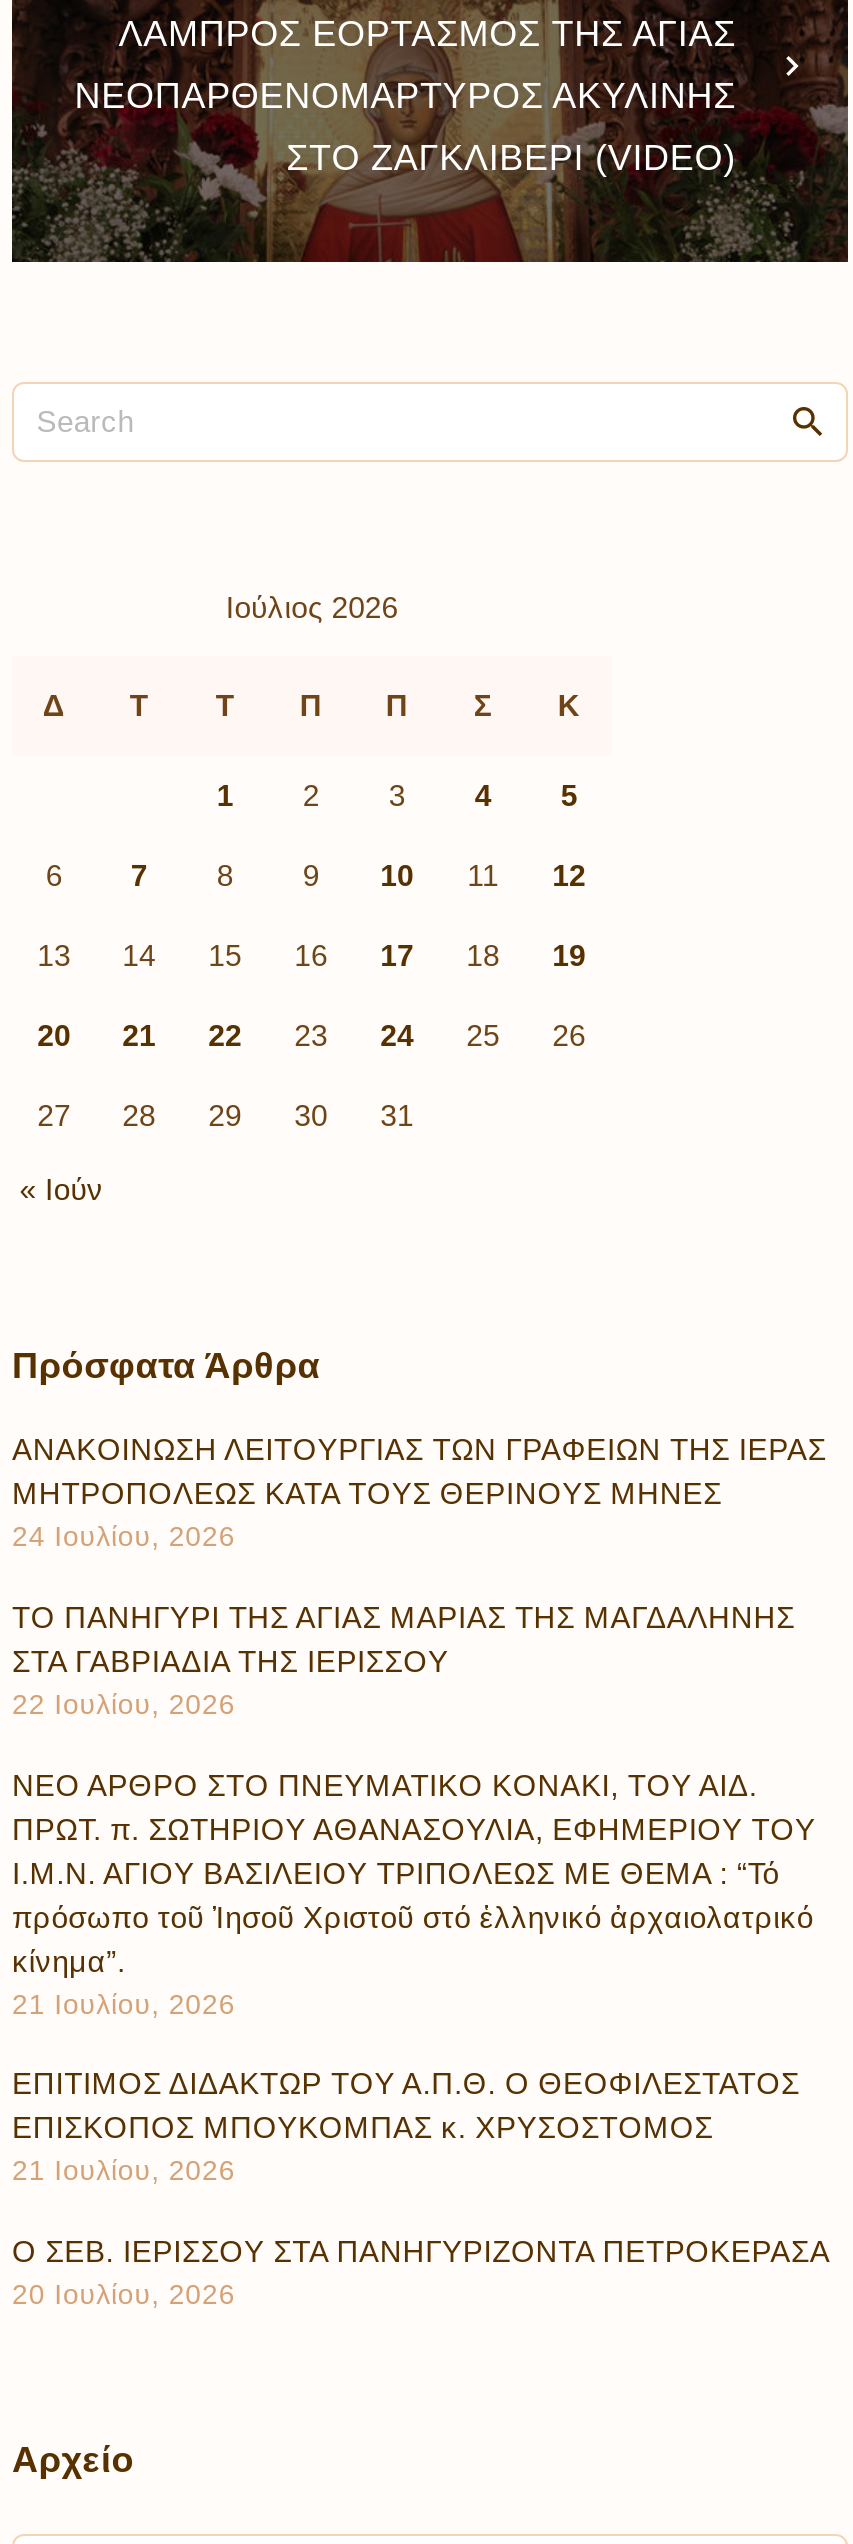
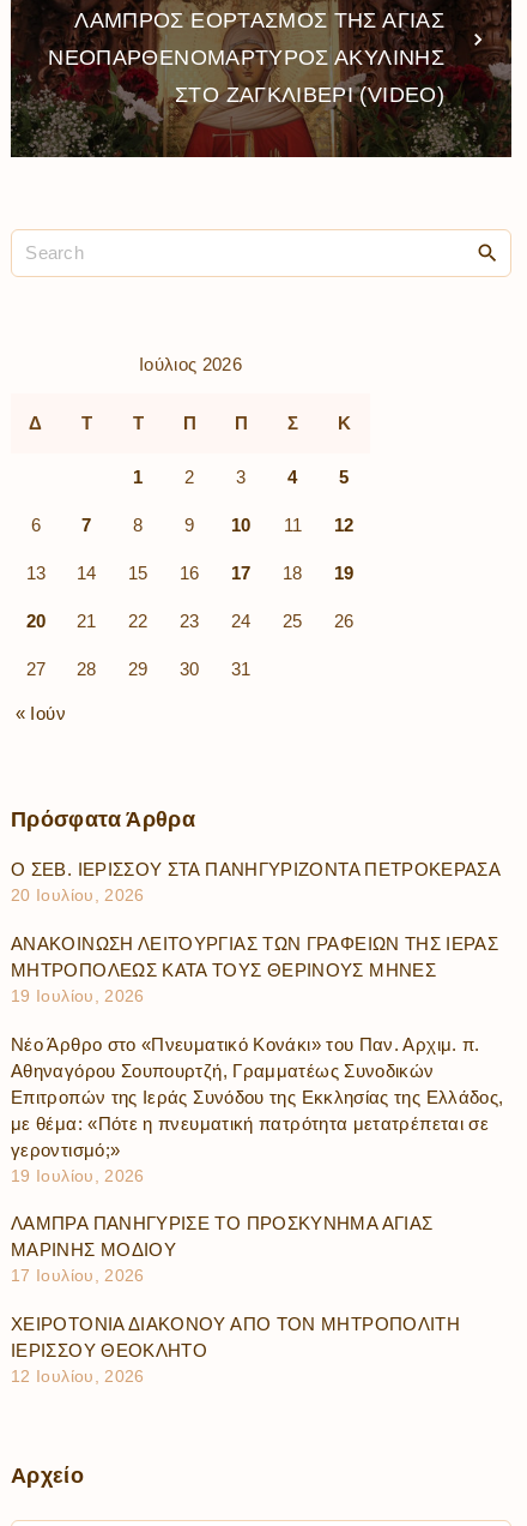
moved [12,1432,826,1510] -> [11,933,498,980]: ΑΝΑΚΟΙΝΩΣΗ ΛΕΙΤΟΥΡΓΙΑΣ ΤΩΝ ΓΡΑΦΕΙΩΝ ΤΗΣ ΙΕΡΑΣ | ΜΗΤΡΟΠΟΛΕΩΣ ΚΑΤΑ ΤΟΥΣ ΘΕΡΙΝΟΥΣ ΜΗΝΕΣ
[12,1520,816,2187] 24 Ιουλίου, 2026 | ΤΟ ΠΑΝΗΓΥΡΙ ΤΗΣ ΑΓΙΑΣ ΜΑΡΙΑΣ ΤΗΣ ΜΑΓΔΑΛΗΝΗΣ | ΣΤΑ ΓΑΒΡΙΑΔΙΑ ΤΗΣ ΙΕΡΙΣΣΟΥ | 22 Ιουλίου, 2026 | ΝΕΟ ΑΡΘΡΟ ΣΤΟ ΠΝΕΥΜΑΤΙΚΟ ΚΟΝΑΚΙ, ΤΟΥ ΑΙΔ. | ΠΡΩΤ. π. ΣΩΤΗΡΙΟΥ ΑΘΑΝΑΣΟΥΛΙΑ, ΕΦΗΜΕΡΙΟΥ ΤΟΥ | Ι.Μ.Ν. ΑΓΙΟΥ ΒΑΣΙΛΕΙΟΥ ΤΡΙΠΟΛΕΩΣ ΜΕ ΘΕΜΑ : “Τό | πρόσωπο τοῦ Ἰησοῦ Χριστοῦ στό ἑλληνικό ἀρχαιολατρικό | κίνημα”. | 21 Ιουλίου, 2026 | ΕΠΙΤΙΜΟΣ ΔΙΔΑΚΤΩΡ ΤΟΥ Α.Π.Θ. Ο ΘΕΟΦΙΛΕΣΤΑΤΟΣ | ΕΠΙΣΚΟΠΟΣ ΜΠΟΥΚΟΜΠΑΣ κ. ΧΡΥΣΟΣΤΟΜΟΣ | 21 Ιουλίου, 2026 -> none
moved [12,2234,830,2310] -> [11,859,501,905]: Ο ΣΕΒ. ΙΕΡΙΣΣΟΥ ΣΤΑ ΠΑΝΗΓΥΡΙΖΟΝΤΑ ΠΕΤΡΟΚΕΡΑΣΑ | 20 Ιουλίου, 2026
none -> [11,986,504,1386] 19 Ιουλίου, 2026 | Νέο Άρθρο στο «Πνευματικό Κονάκι» του Παν. Αρχιμ. π. | Αθηναγόρου Σουπουρτζή, Γραμματέως Συνοδικών | Επιτροπών της Ιεράς Συνόδου της Εκκλησίας της Ελλάδος, | με θέμα: «Πότε η πνευματική πατρότητα μετατρέπεται σε | γεροντισμό;» | 19 Ιουλίου, 2026 | ΛΑΜΠΡΑ ΠΑΝΗΓΥΡΙΣΕ ΤΟ ΠΡΟΣΚΥΝΗΜΑ ΑΓΙΑΣ | ΜΑΡΙΝΗΣ ΜΟΔΙΟΥ | 17 Ιουλίου, 2026 | ΧΕΙΡΟΤΟΝΙΑ ΔΙΑΚΟΝΟΥ ΑΠΟ ΤΟΝ ΜΗΤΡΟΠΟΛΙΤΗ | ΙΕΡΙΣΣΟΥ ΘΕΟΚΛΗΤΟ | 12 Ιουλίου, 2026

